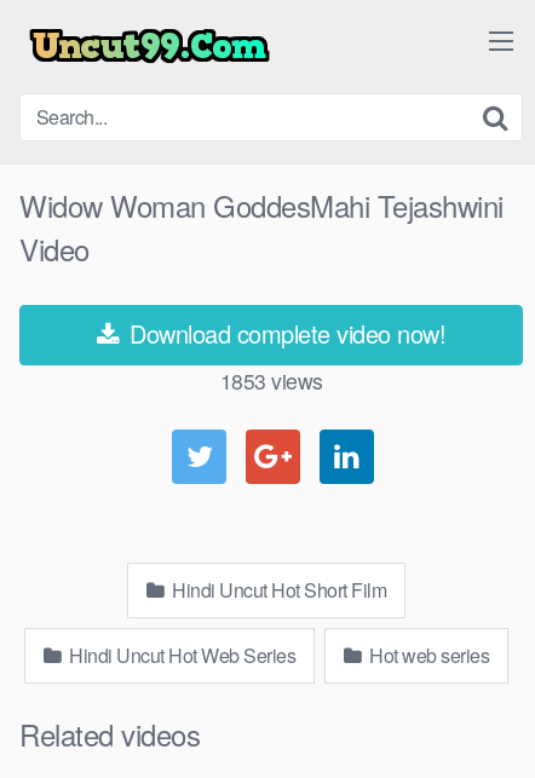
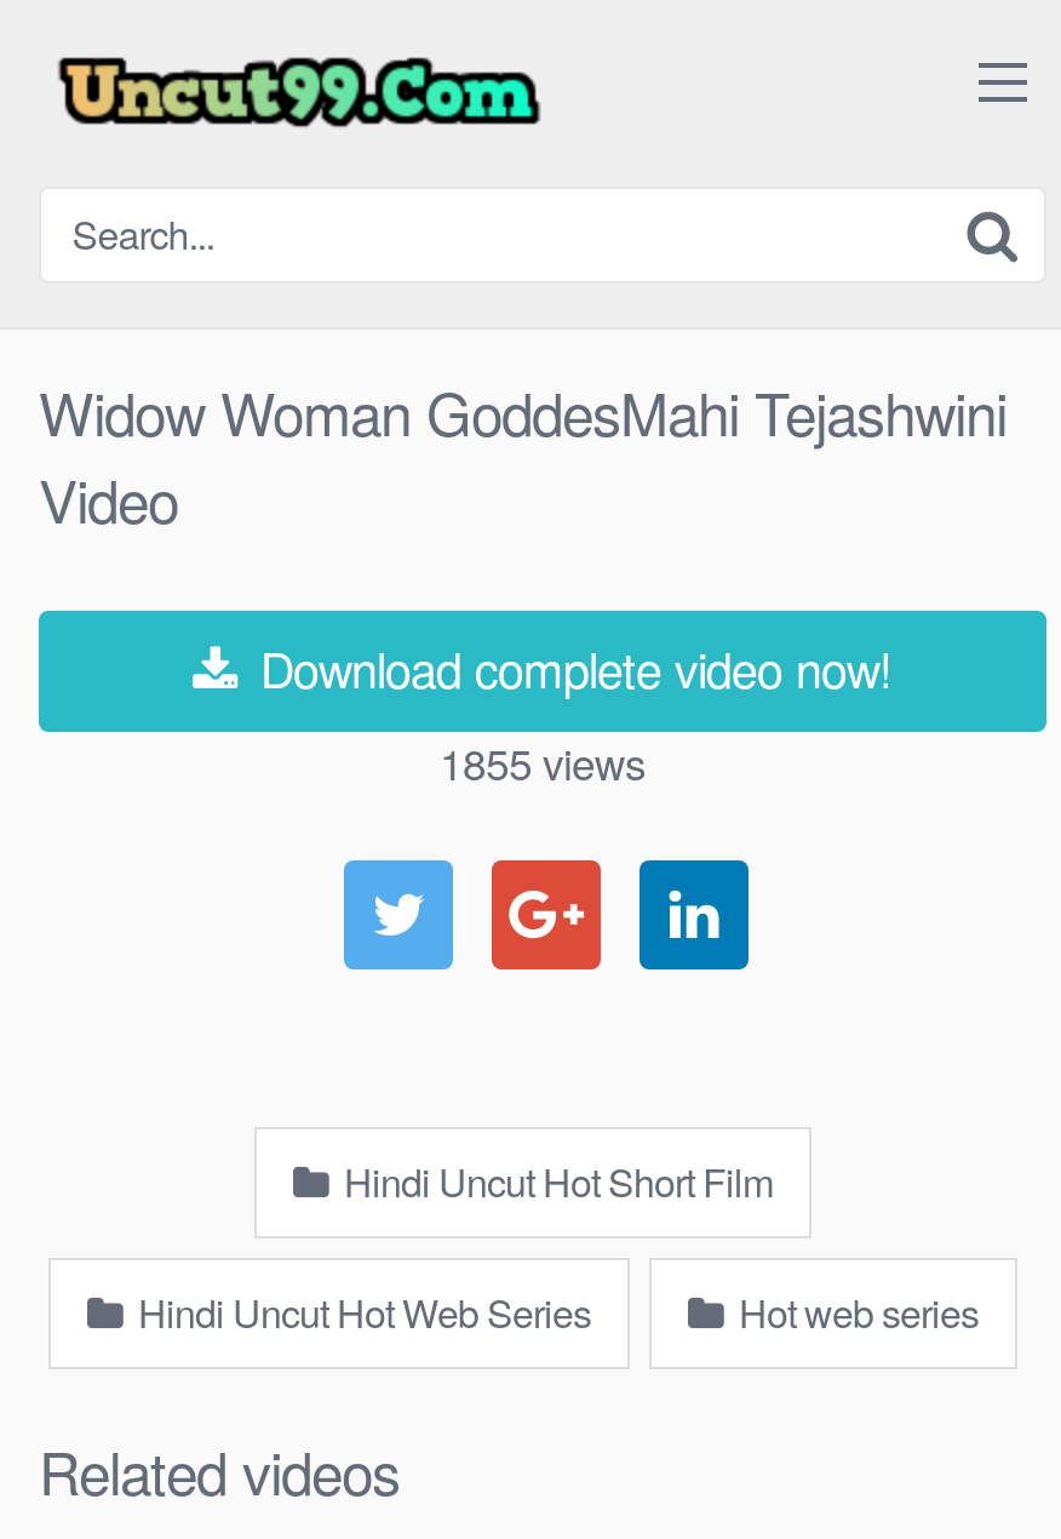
[220,365,323,396] 1853views -> [440,732,646,793] 1855views

